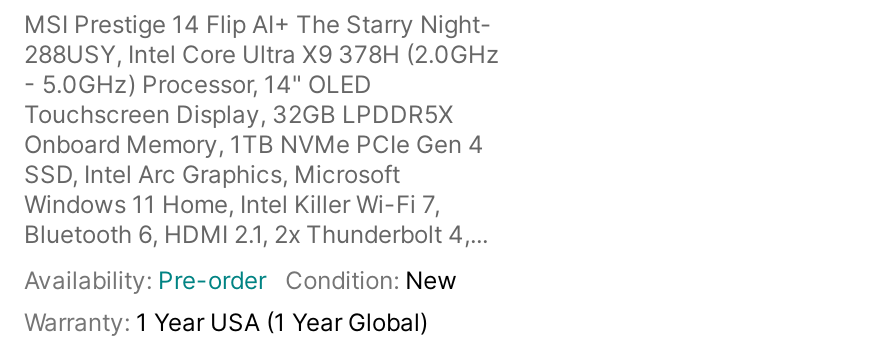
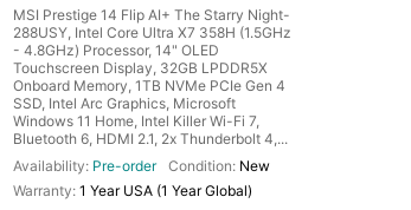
[24,39,500,69] 288USY, Intel Core Ultra X9 378H (2.0GHz -> [13,24,291,41] 288USY, Intel Core Ultra X7 358H (1.5GHz
[24,69,372,99] - 5.0GHz) Processor, 14" OLED -> [13,41,219,59] - 4.8GHz) Processor, 14" OLED

